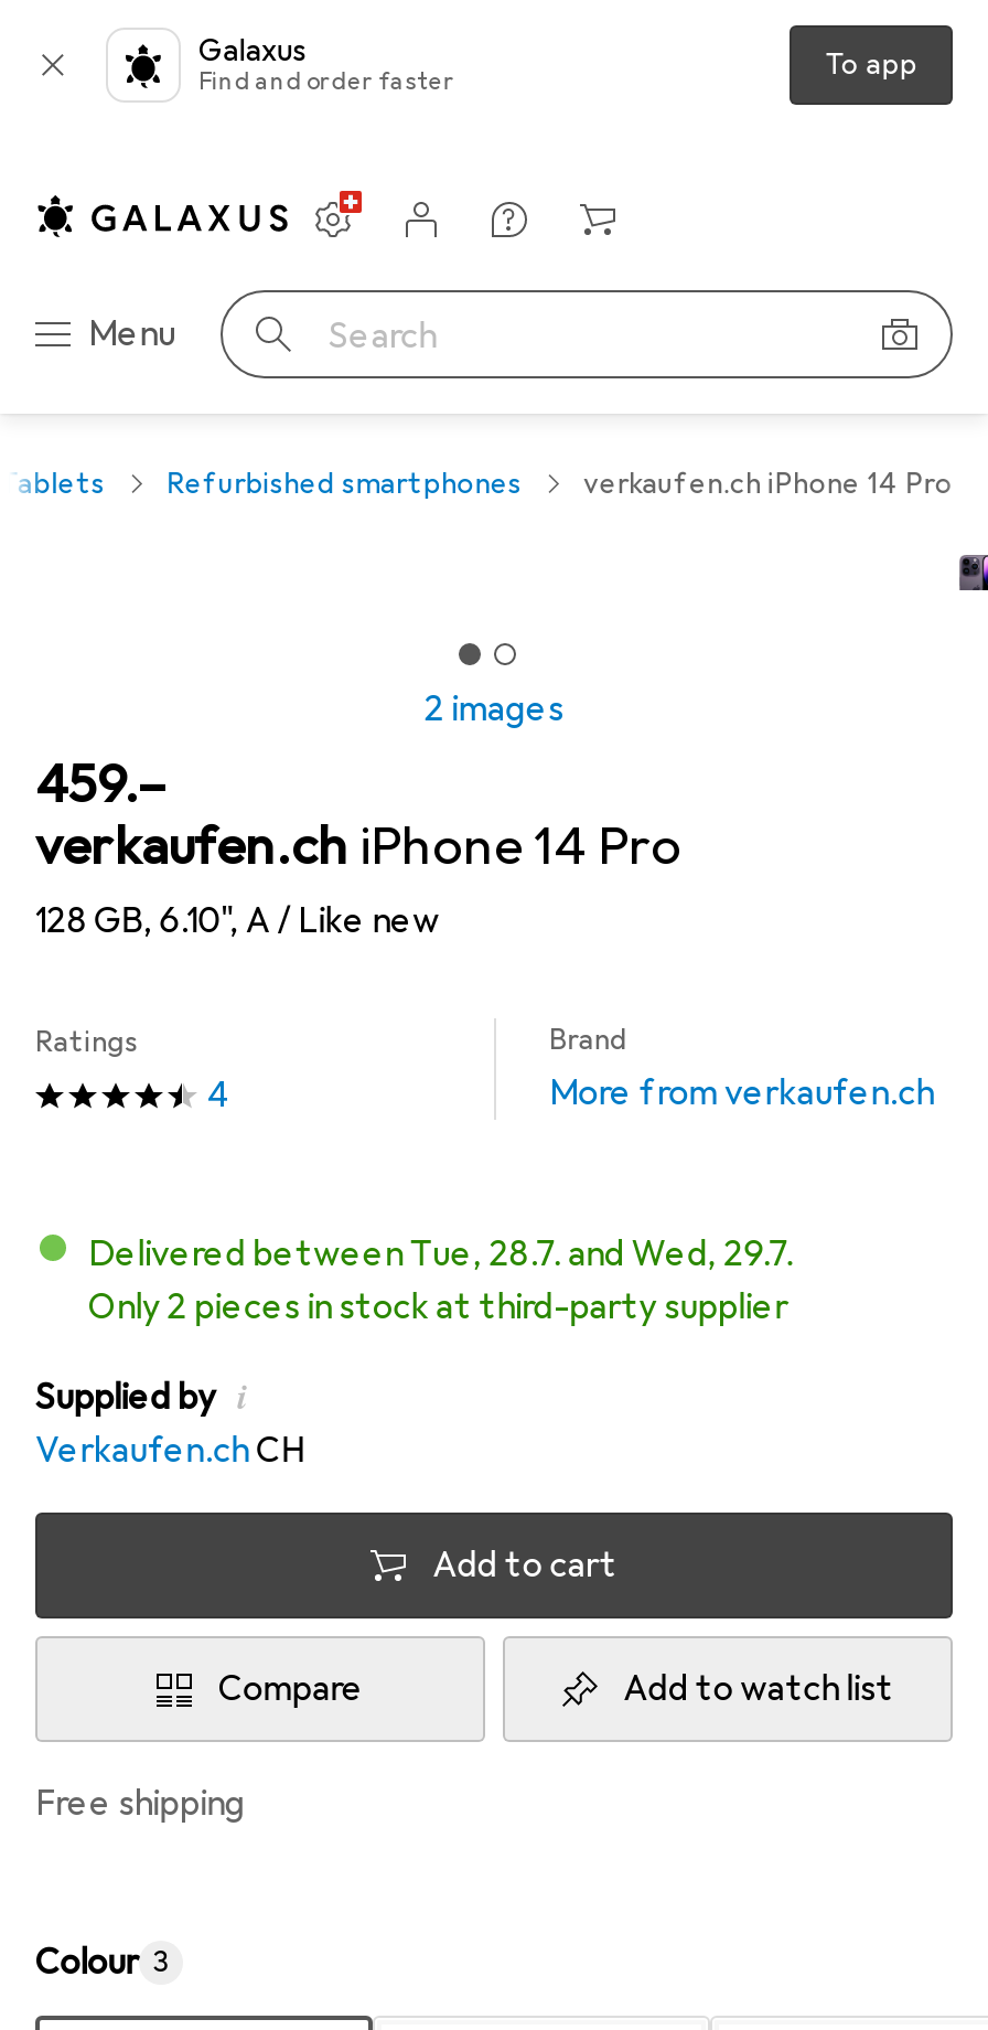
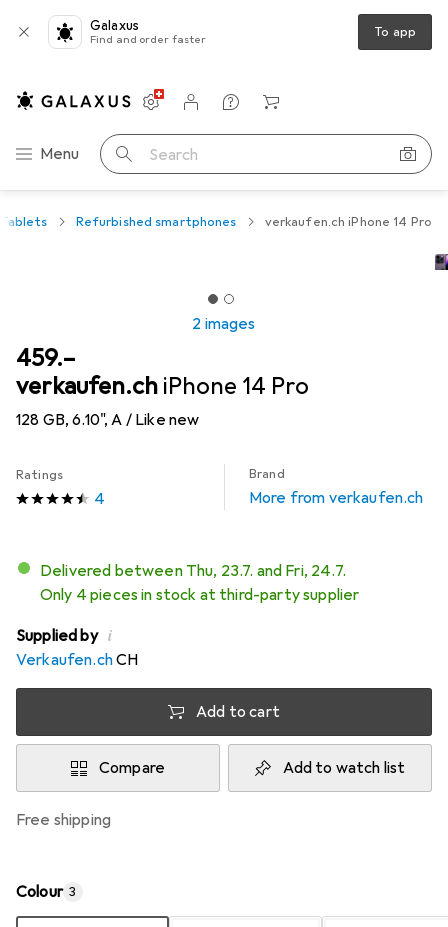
[115,1232,794,1276] Delivered between Tue, 28.7. and Wed, 29.7. -> [52,561,346,581] Delivered between Thu, 23.7. and Fri, 24.7.
[88,1285,788,1329] Only 2 pieces in stock at third-party supplier -> [40,585,359,605] Only 4 pieces in stock at third-party supplier

